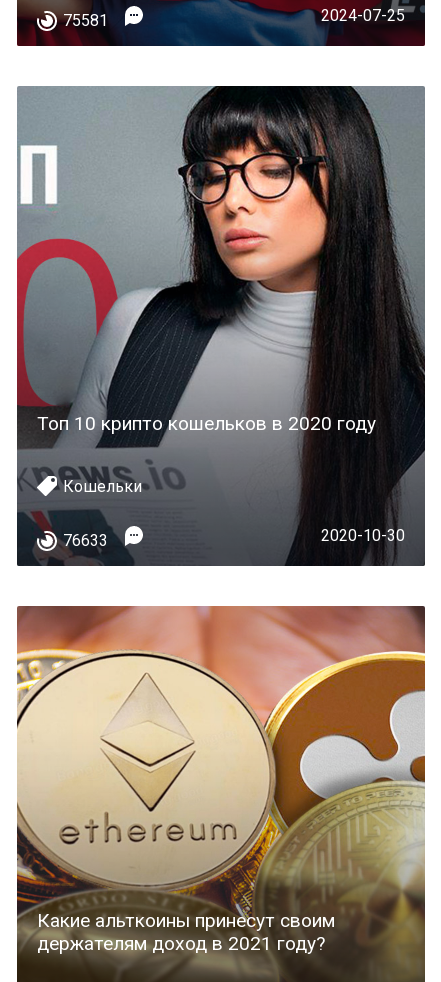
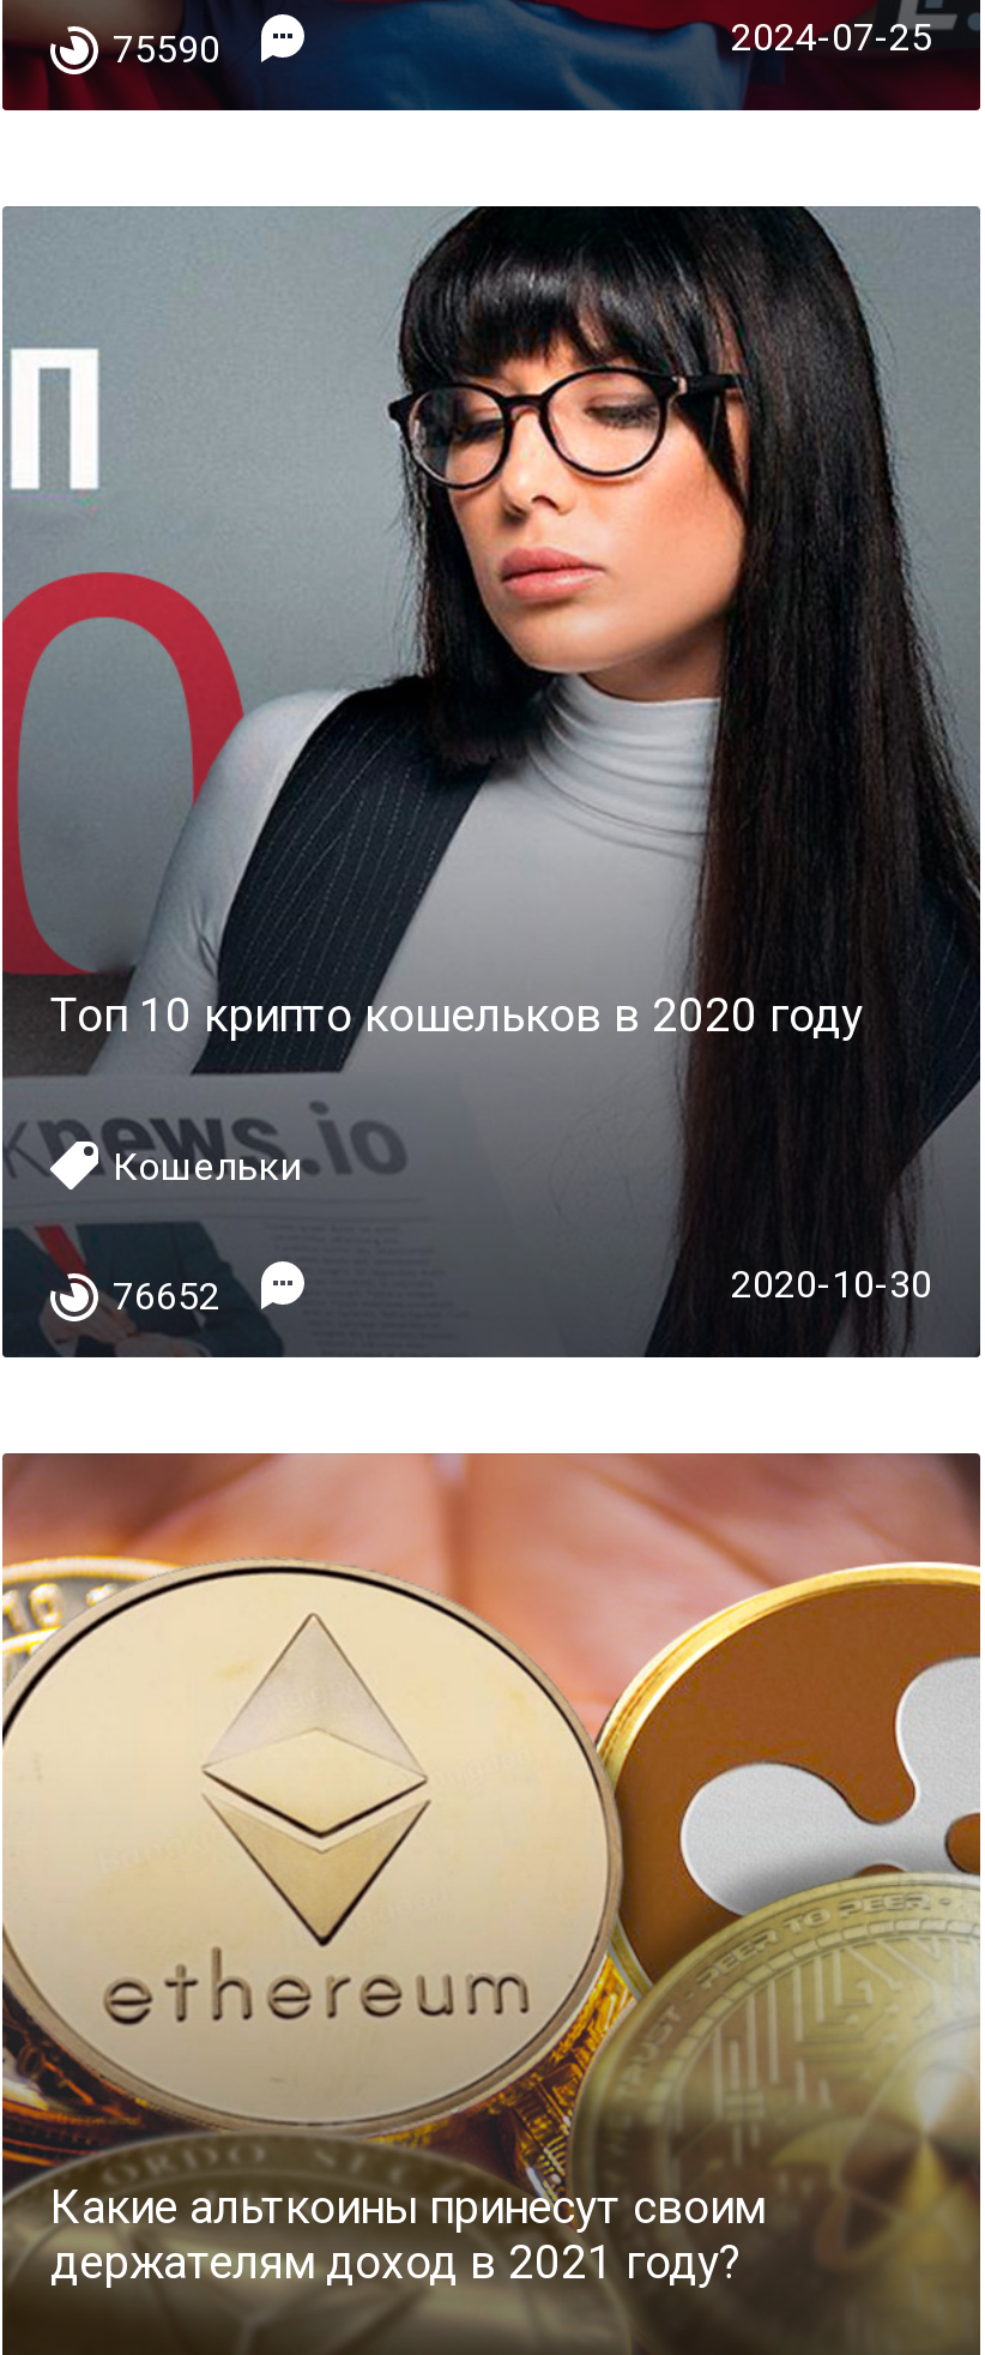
[63,11,108,30] 75581 -> [113,27,220,72] 75590
[63,531,108,550] 76633 -> [113,1274,220,1319] 76652

